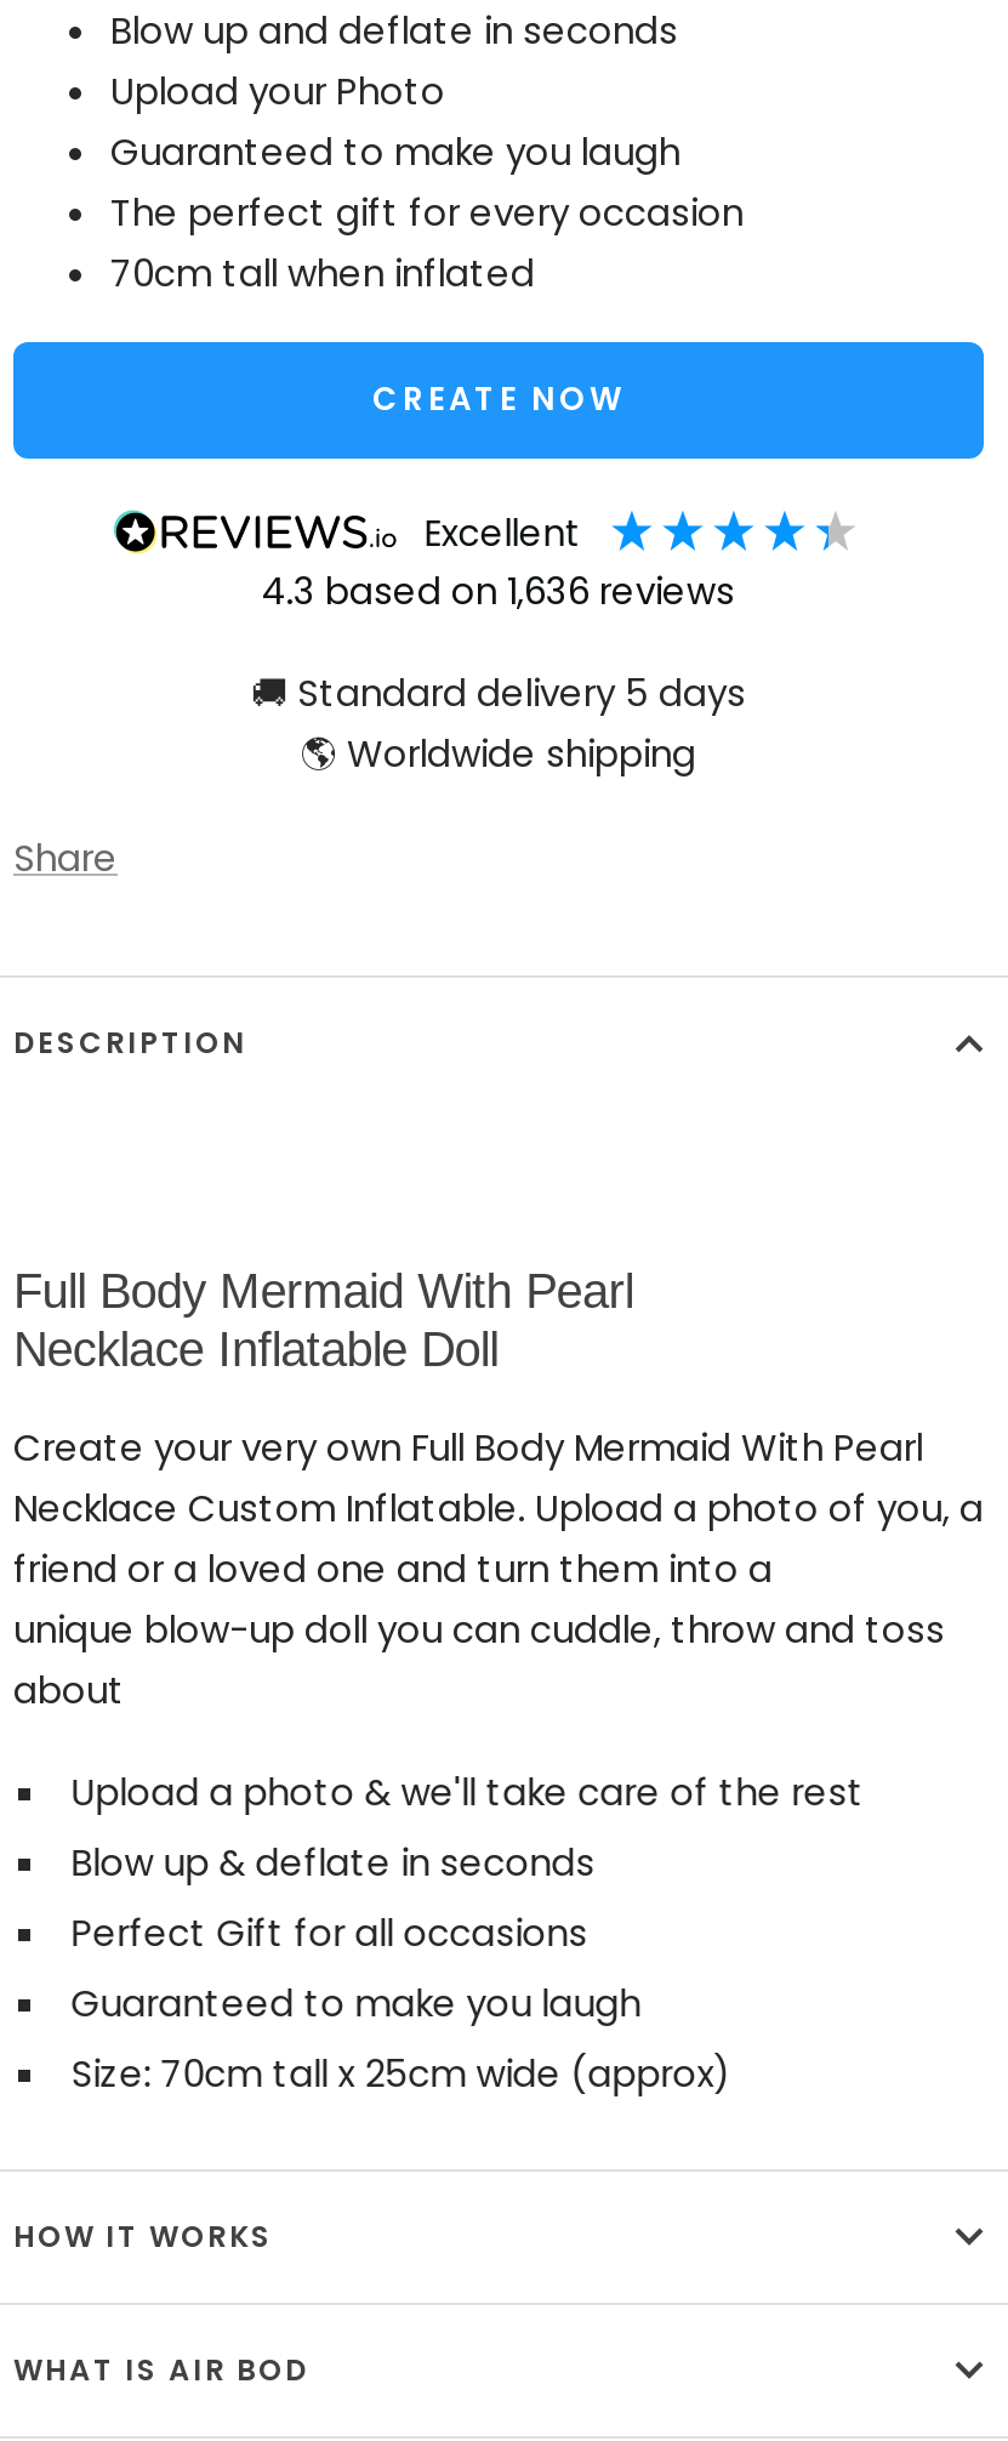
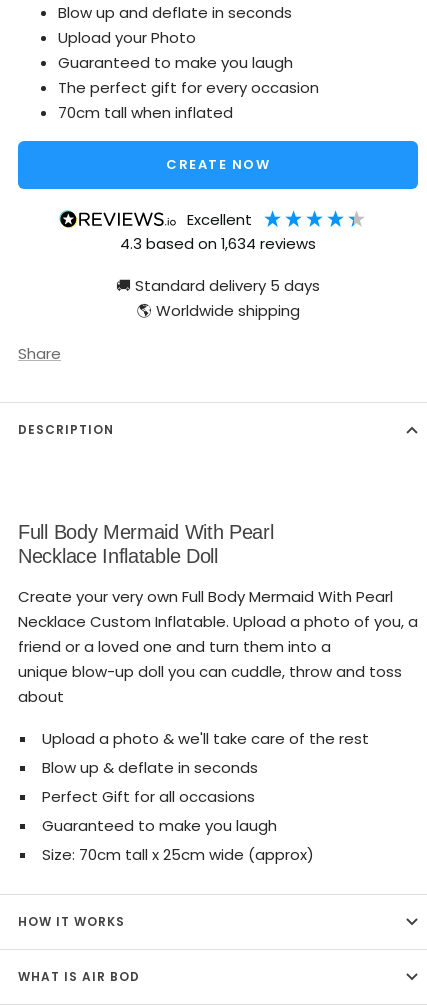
[262,566,735,617] 4.3 based on 1,636 reviews -> [120,233,316,254] 4.3 based on 1,634 reviews

